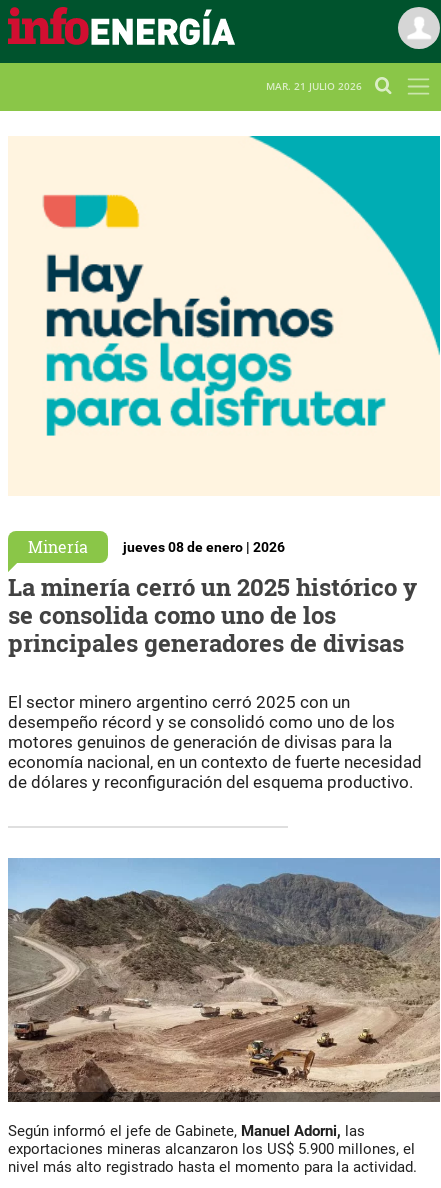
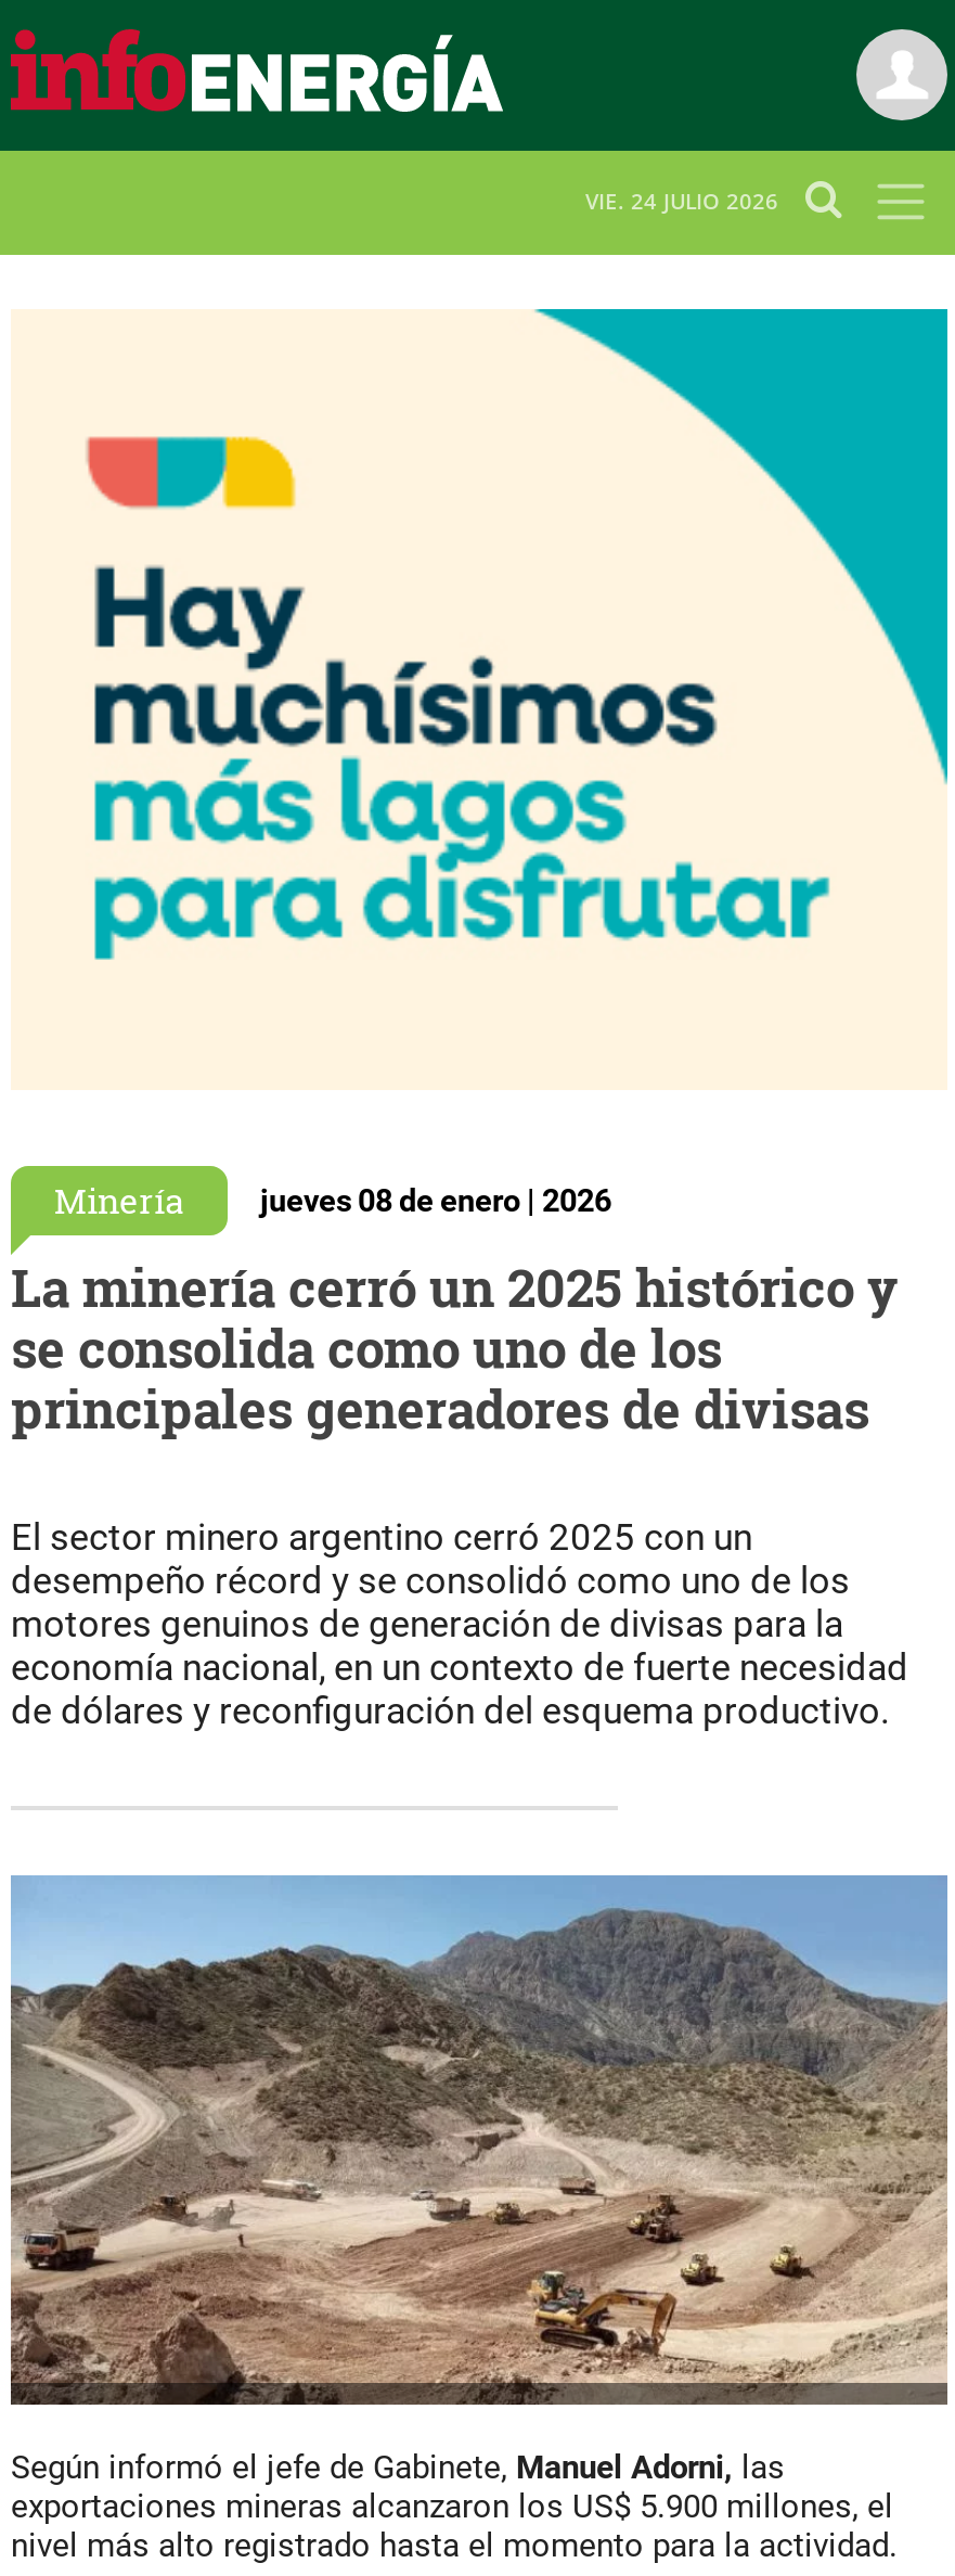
[266,79,362,93] MAR. 21 JULIO 2026 -> [585,186,778,216] VIE. 24 JULIO 2026

